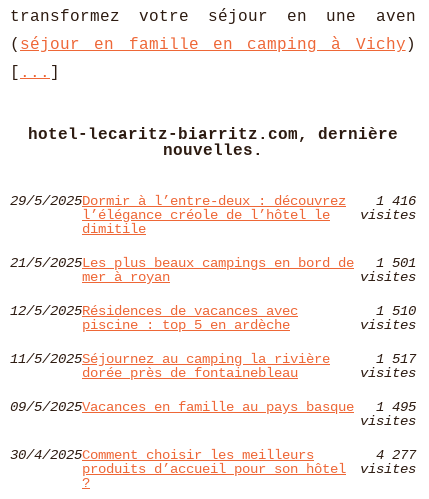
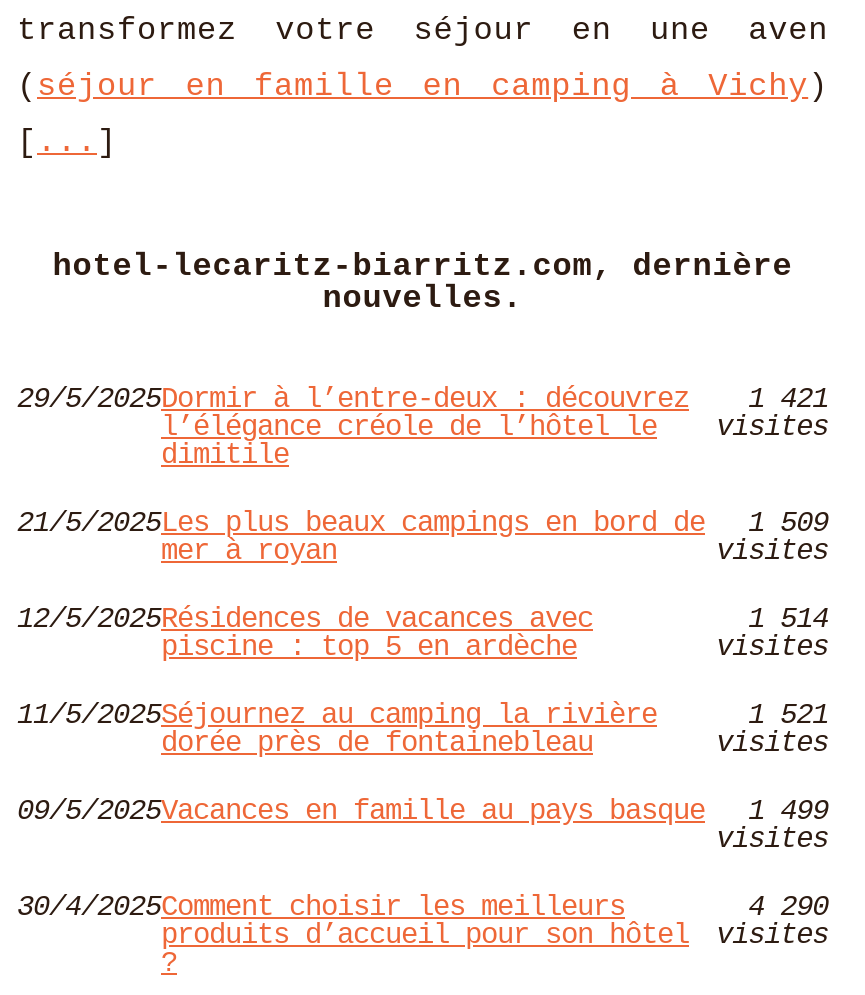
[10,193,416,209] 29/5/2025Dormir à l’entre-deux : découvrez 1 416 -> [17,383,828,415] 29/5/2025Dormir à l’entre-deux : découvrez 1 421
[10,255,416,271] 21/5/2025Les plus beaux campings en bord de 1 501 -> [17,507,828,539] 21/5/2025Les plus beaux campings en bord de 1 509
[376,303,416,319] 1 510 -> [748,603,828,635] 1 514
[376,351,416,367] 1 517 -> [748,699,828,731] 1 521
[10,399,416,415] 09/5/2025Vacances en famille au pays basque 1 495 -> [17,795,828,827] 09/5/2025Vacances en famille au pays basque 1 499
[376,447,416,463] 4 277 -> [748,891,828,923] 4 290

